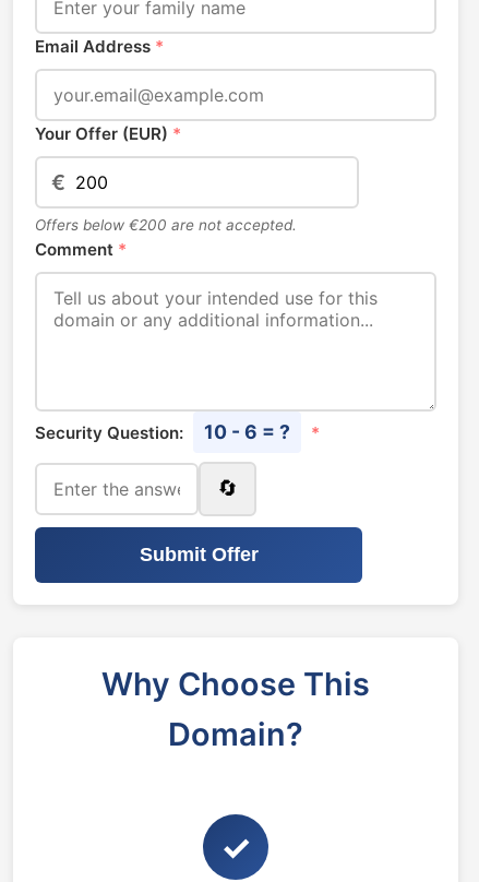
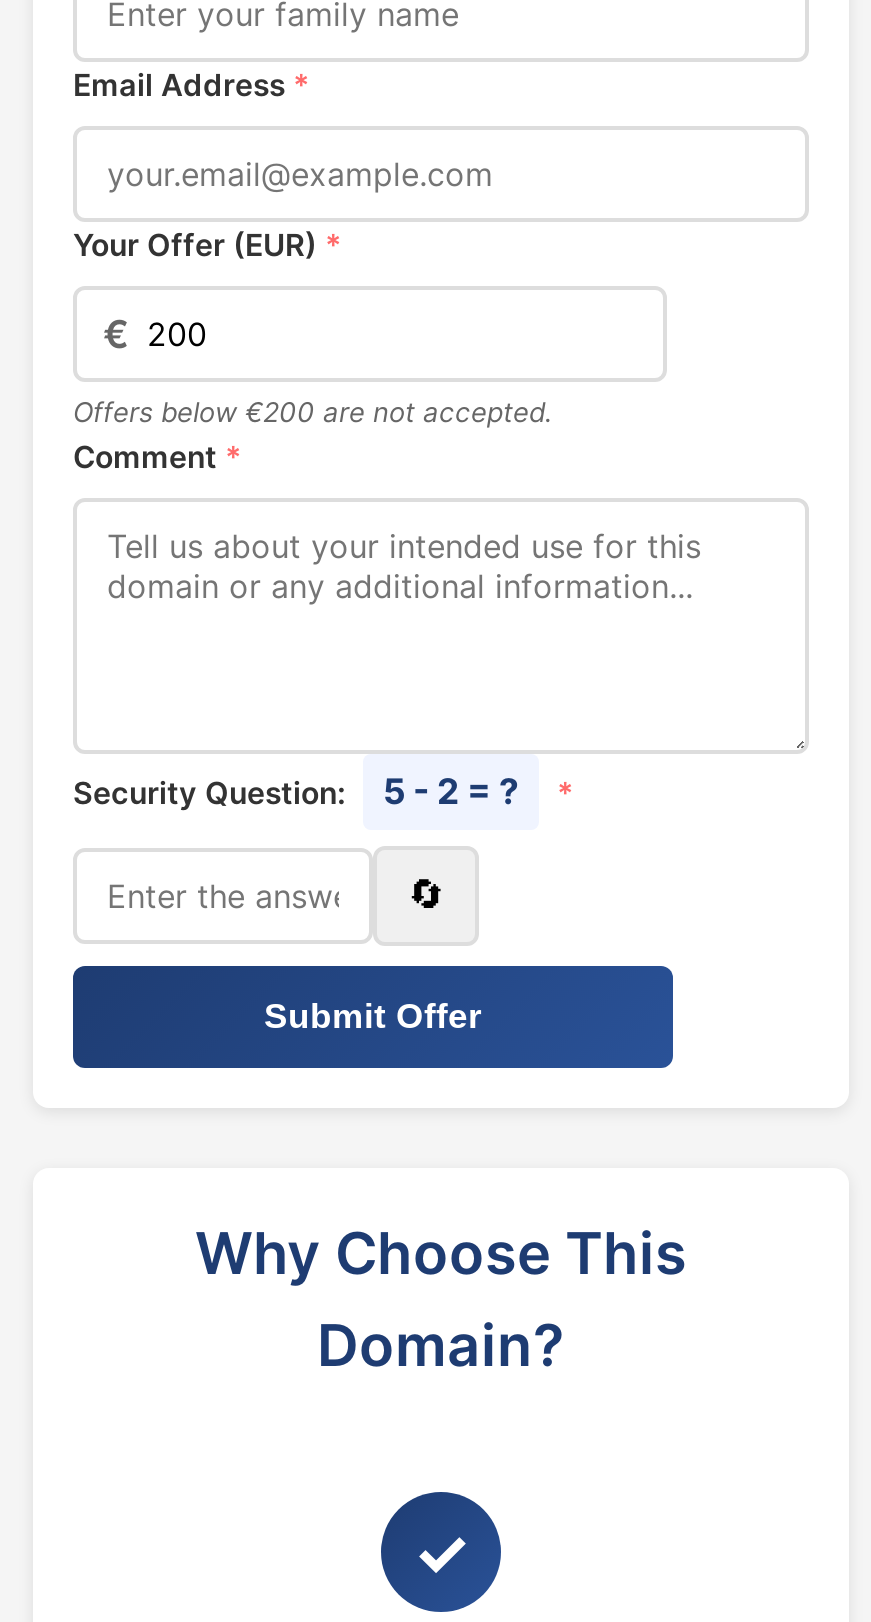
[204,420,290,443] 10 - 6 = ? -> [383,770,519,812] 5 - 2 = ?

